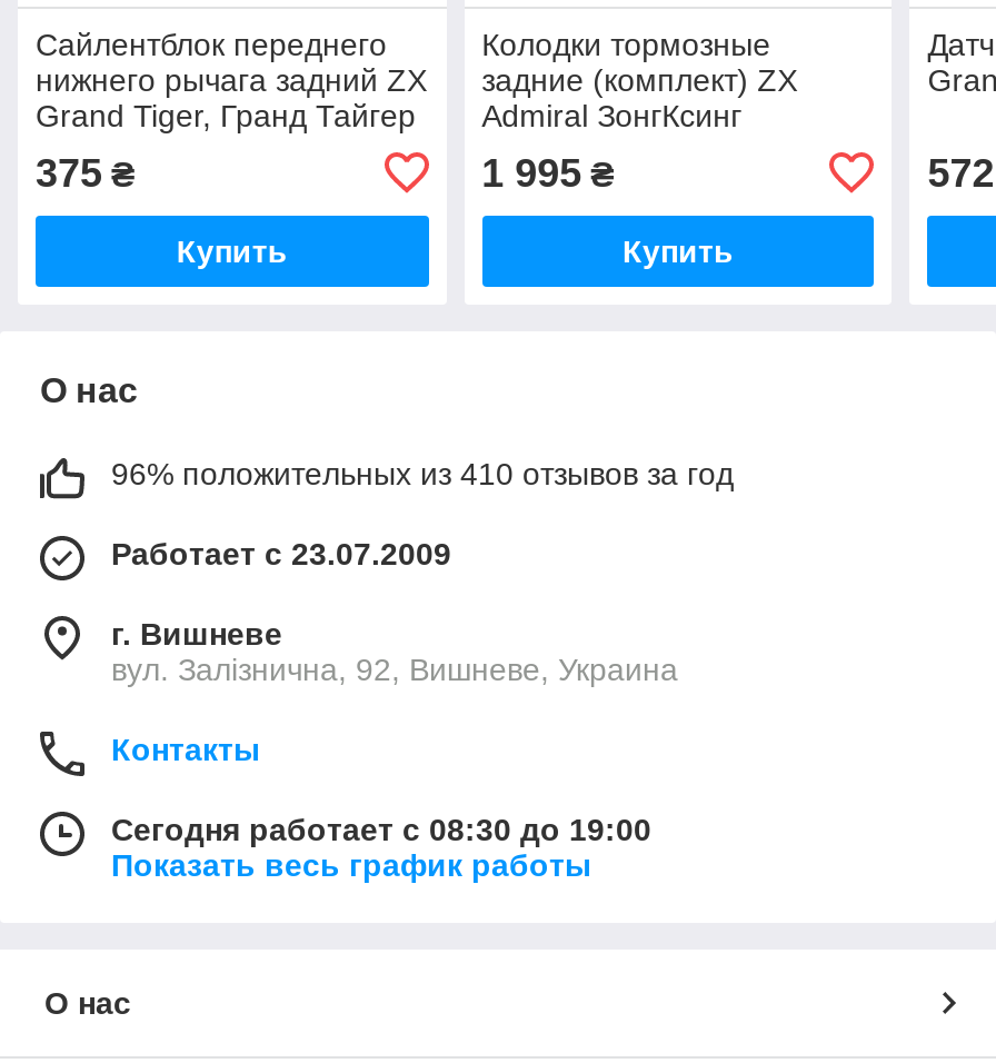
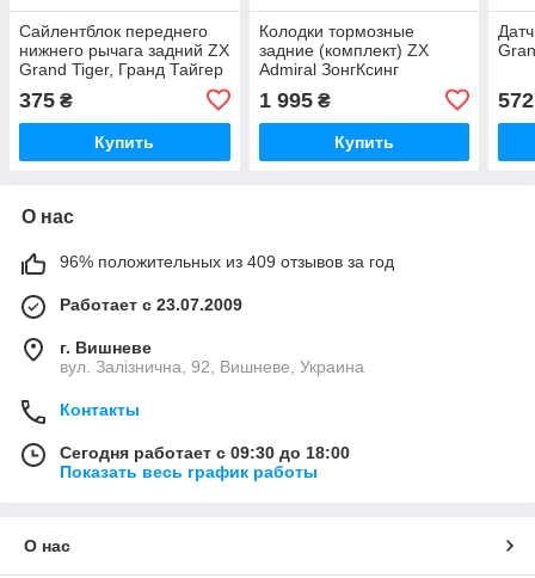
[111,455,734,491] 96% положительных из 410 отзывов за год -> [60,252,394,271] 96% положительных из 409 отзывов за год
[111,811,651,847] Сегодня работает с 08:30 до 19:00 -> [60,443,350,462] Сегодня работает с 09:30 до 18:00

